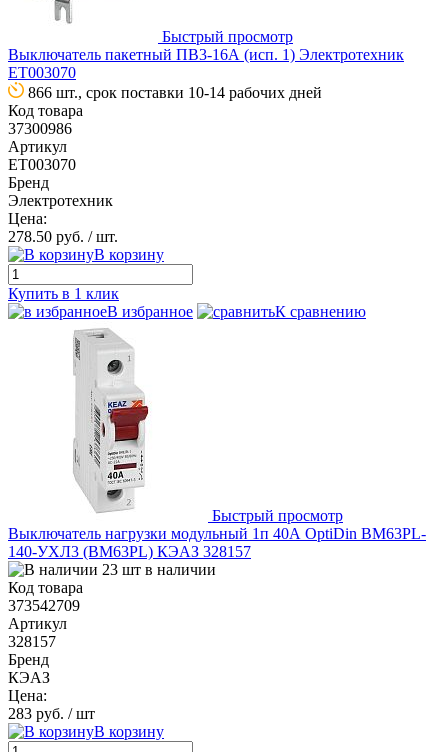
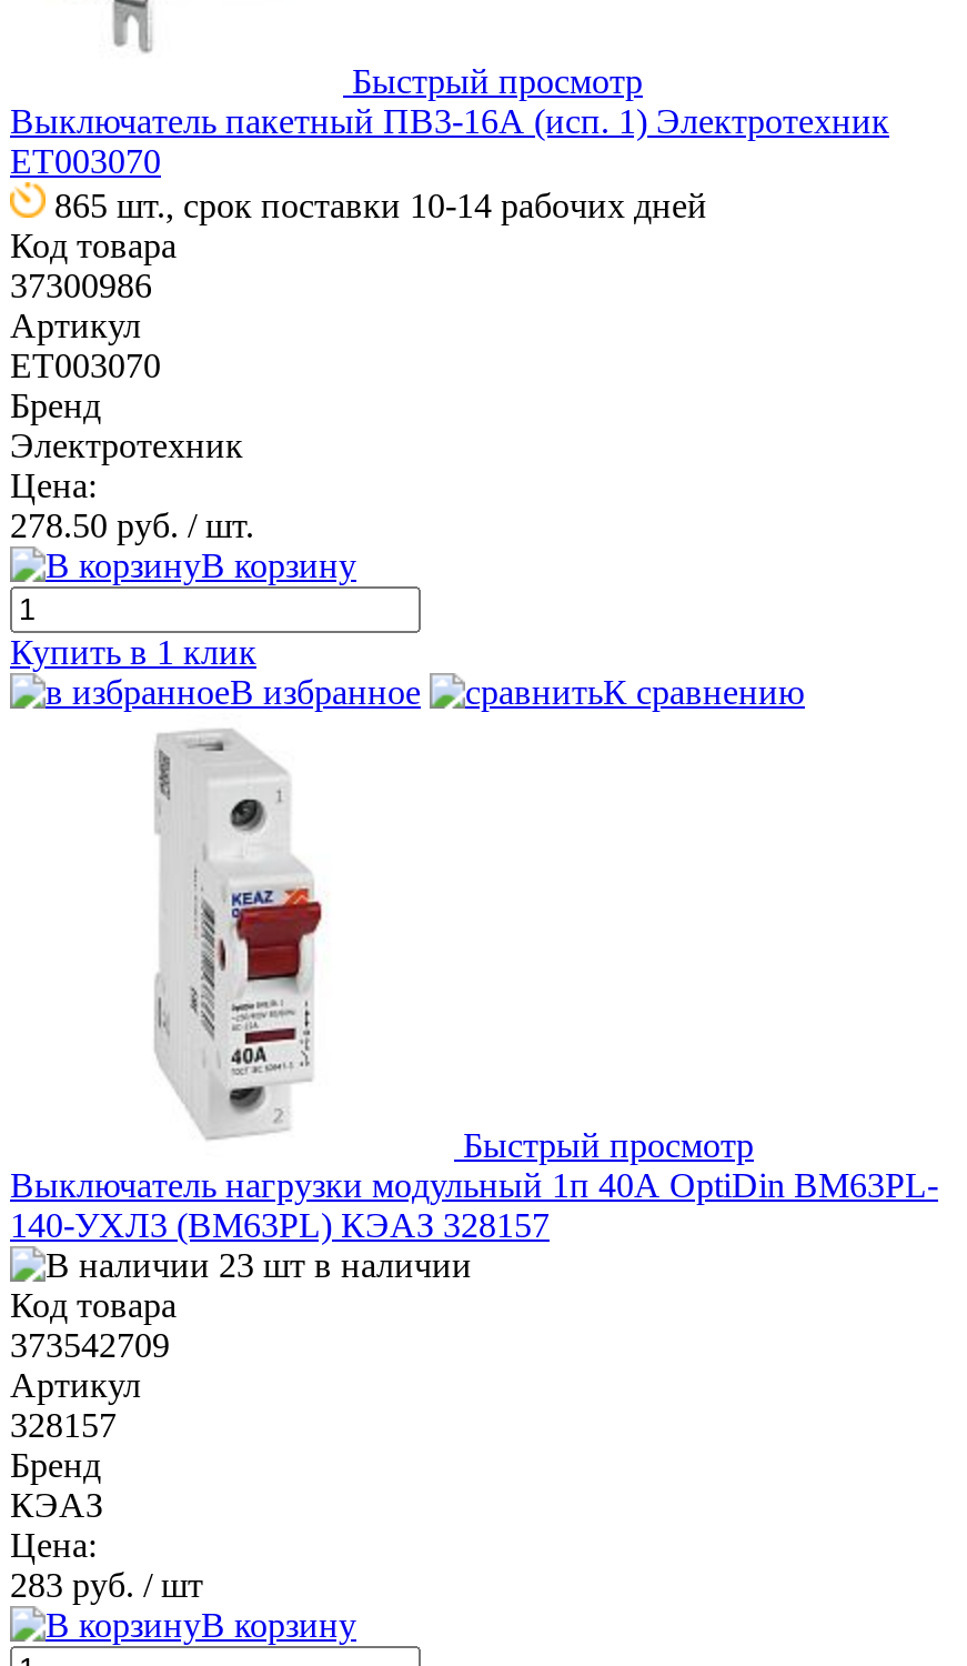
[28,84,322,101] 866 шт., срок поставки 10-14 рабочих дней -> [54,186,707,224] 865 шт., срок поставки 10-14 рабочих дней

